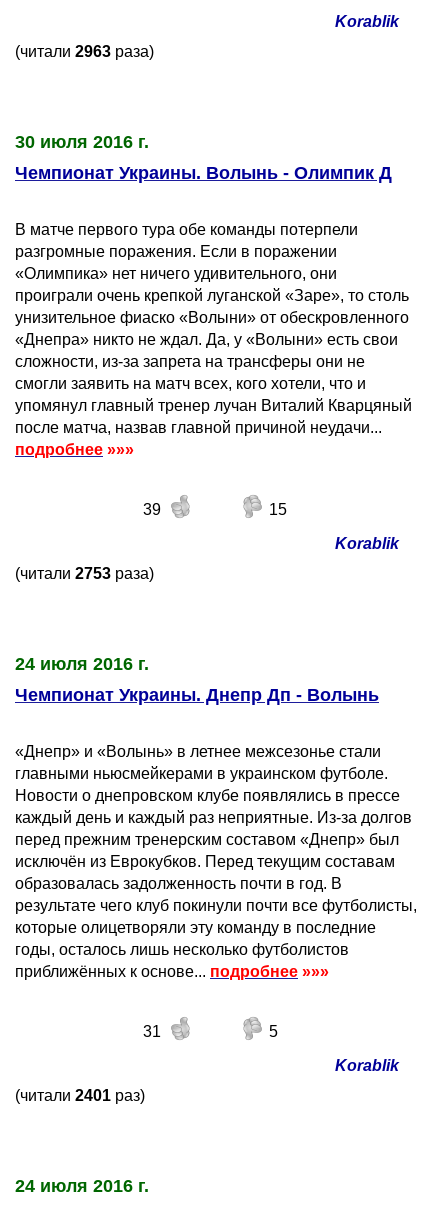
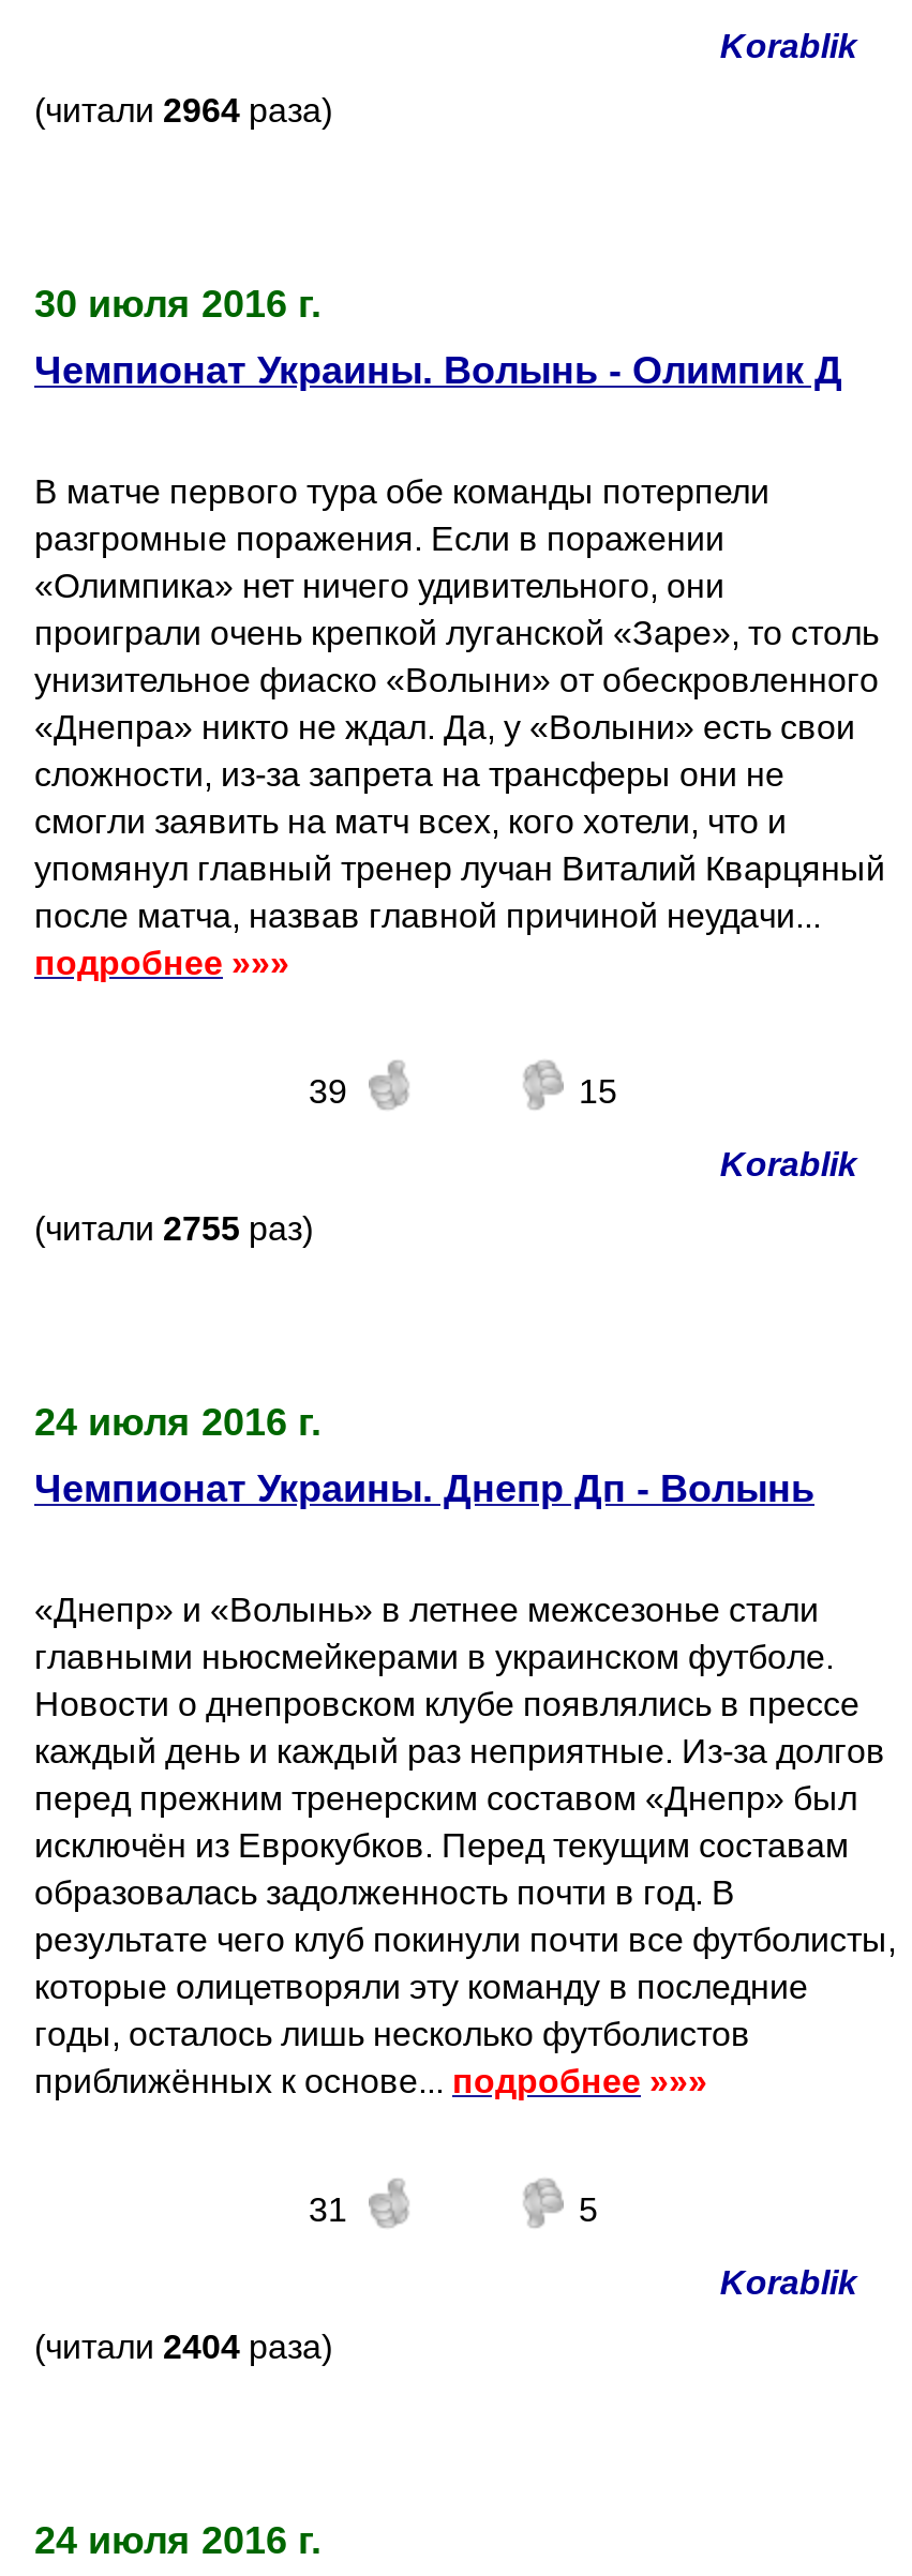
[15,43,154,60] (читали 2963 раза) -> [34,92,332,129] (читали 2964 раза)
[15,565,154,582] (читали 2753 раза) -> [34,1210,313,1247] (читали 2755 раз)
[15,1087,145,1104] (читали 2401 раз) -> [34,2329,332,2365] (читали 2404 раза)

